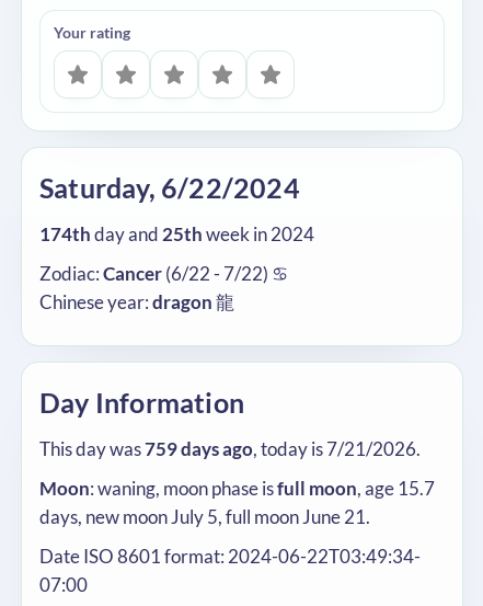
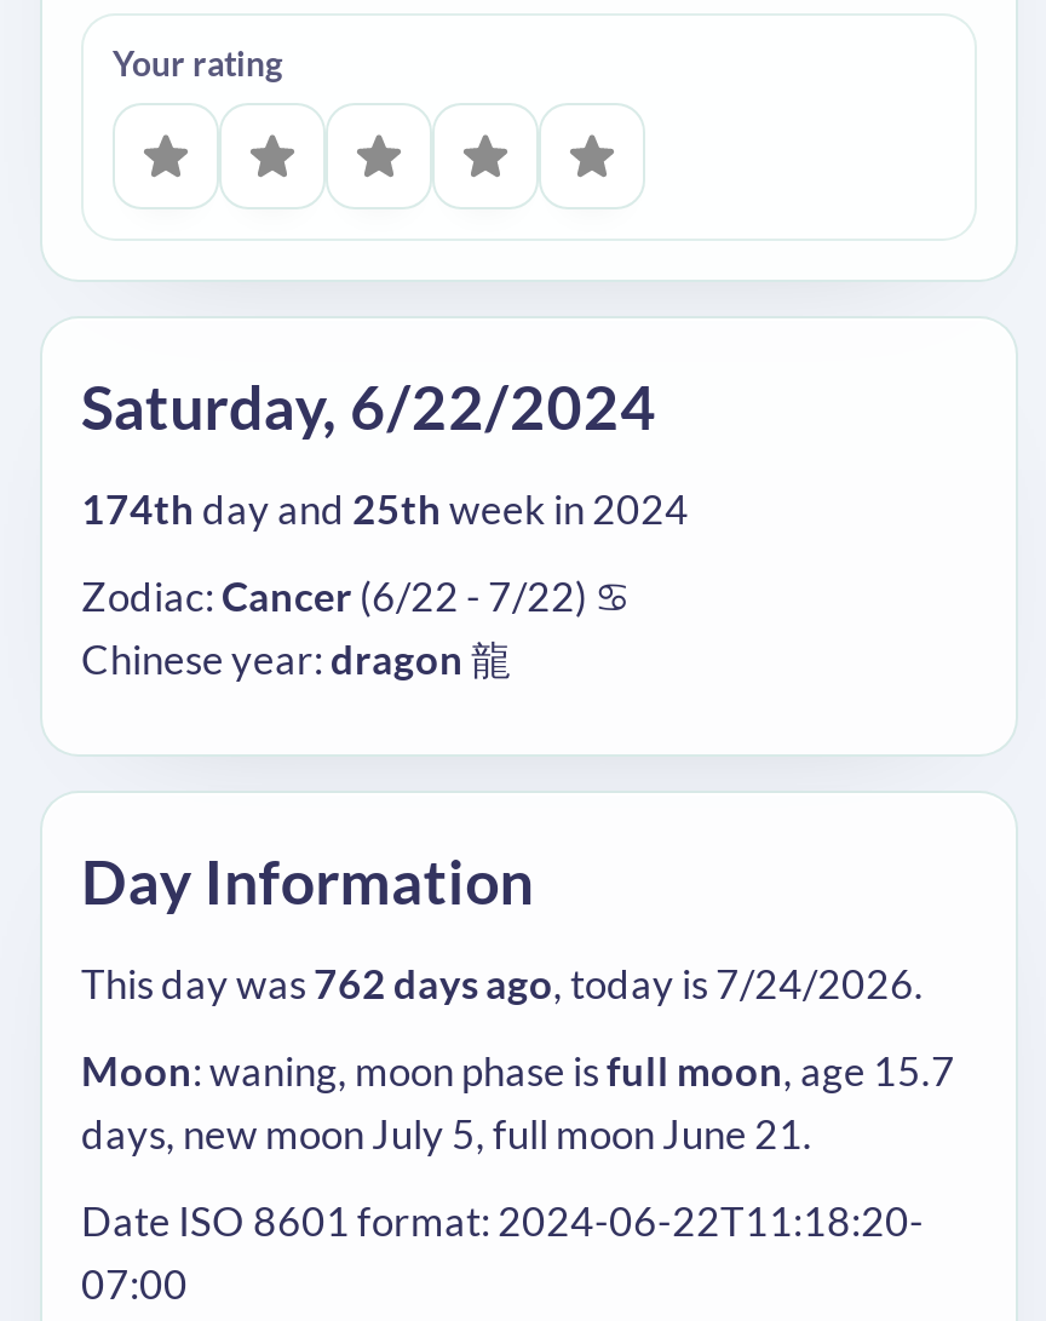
[39,438,421,460] This day was 759 days ago, today is 7/21/2026. -> [81,960,924,1009] This day was 762 days ago, today is 7/24/2026.
[39,546,421,568] Date ISO 8601 format: 2024-06-22T03:49:34- -> [81,1197,924,1246] Date ISO 8601 format: 2024-06-22T11:18:20-

